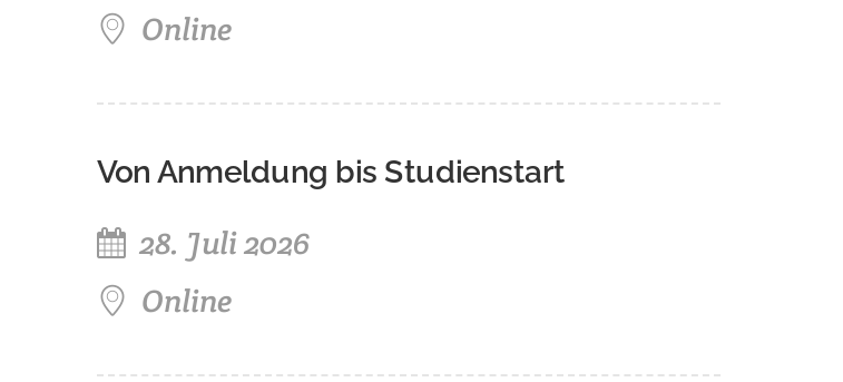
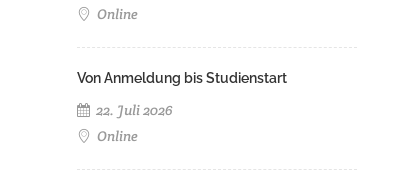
[133,223,311,263] 28. Juli 2026 -> [93,101,173,119] 22. Juli 2026

